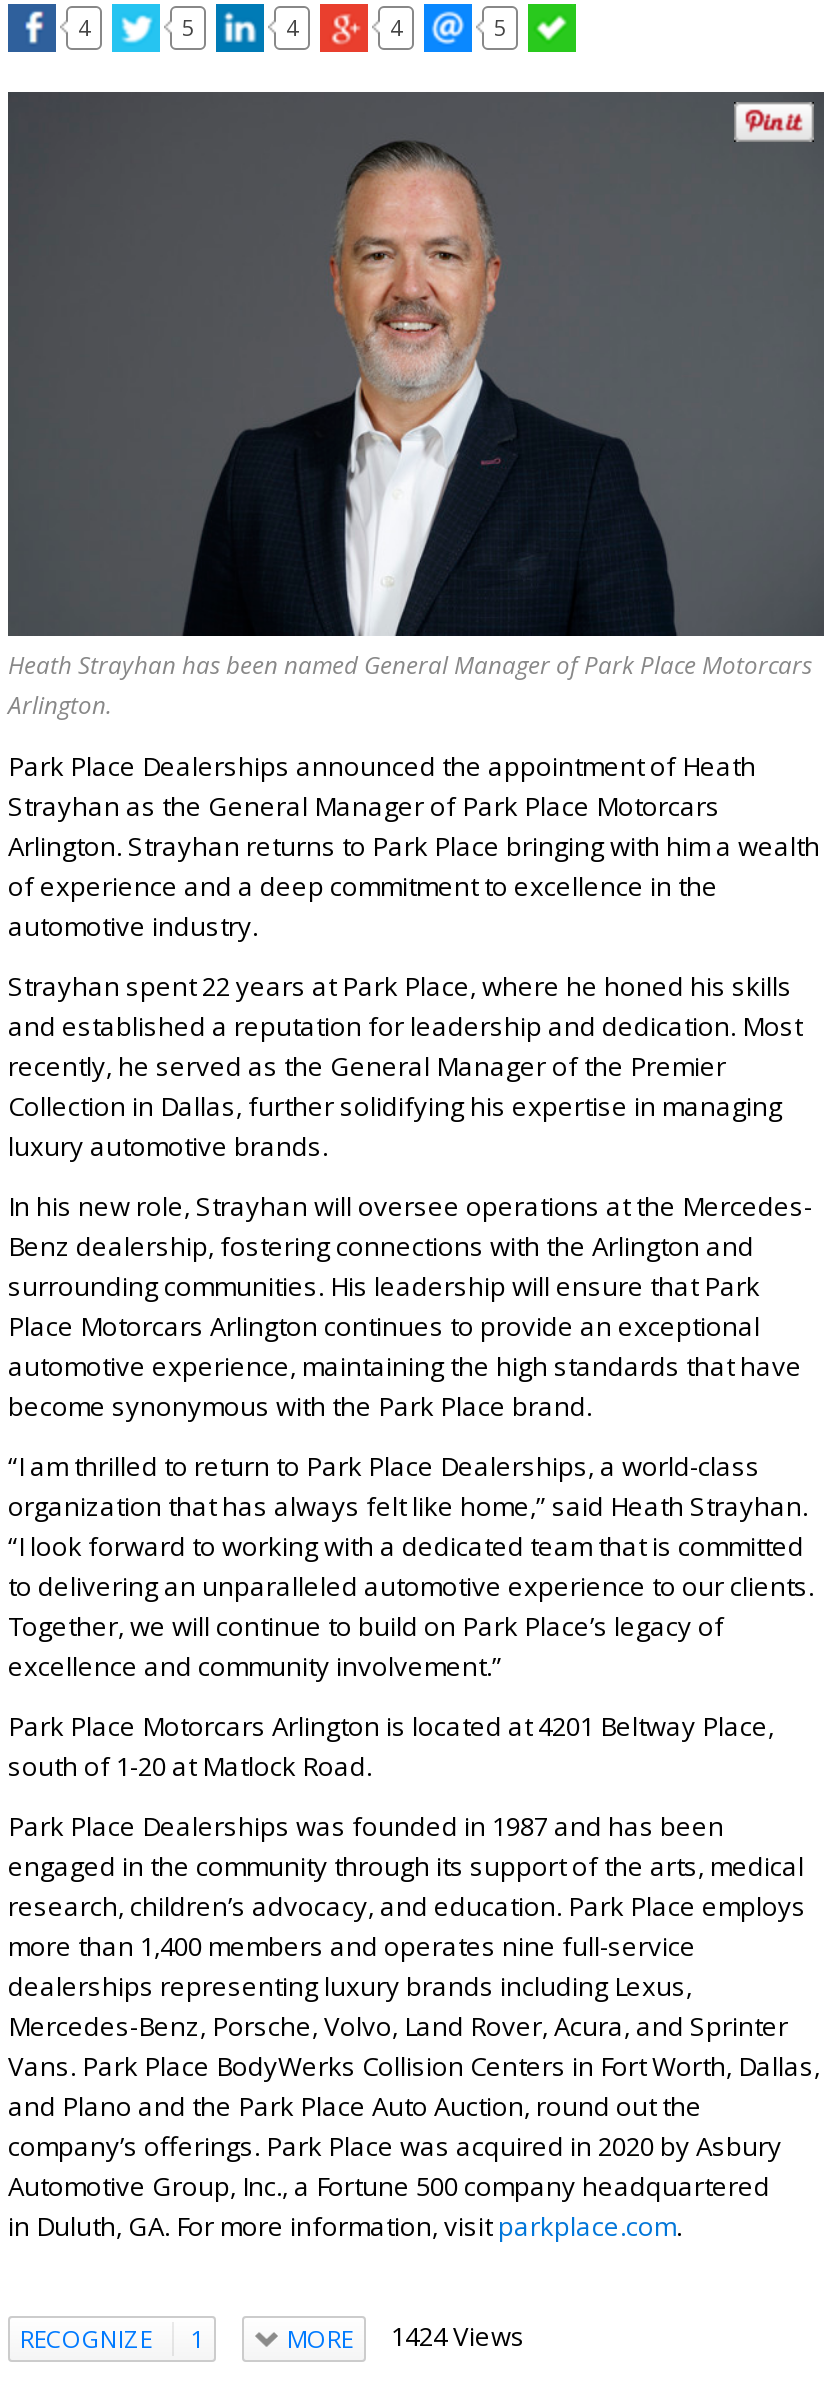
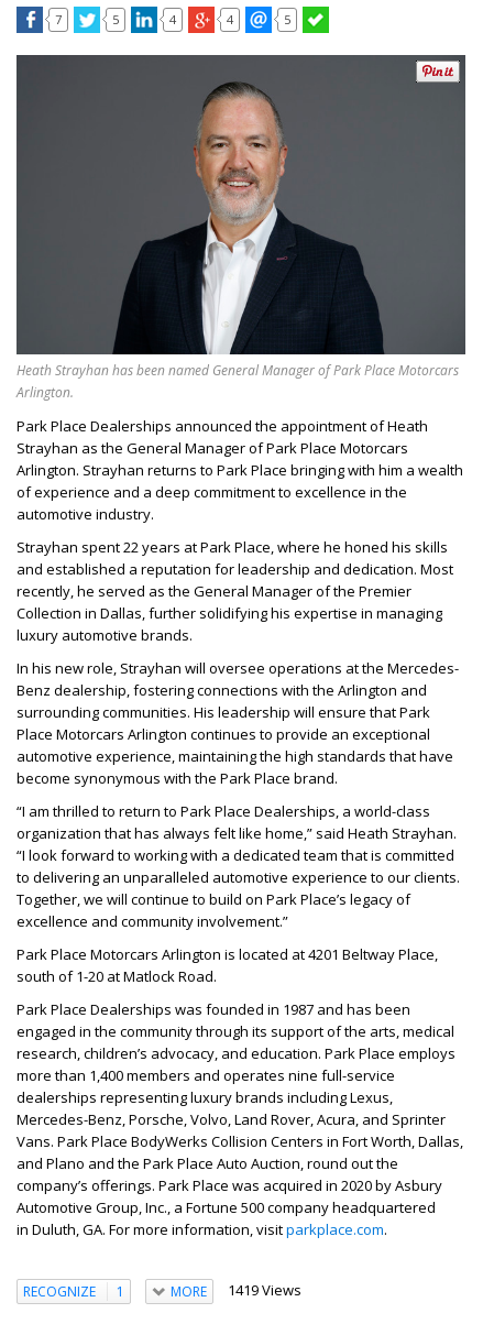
[78,11,90,41] 4 -> [55,10,62,27] 7
[287,2318,525,2356] MORE 1424 Views -> [170,1280,301,1301] MORE 1419 Views

